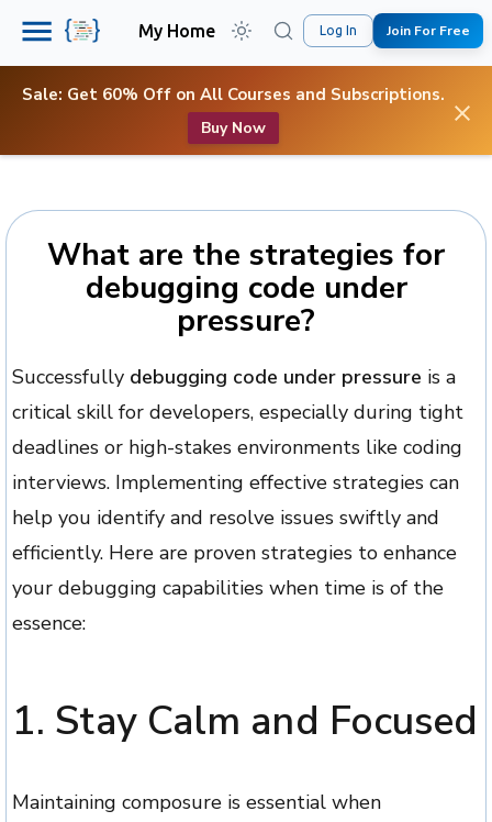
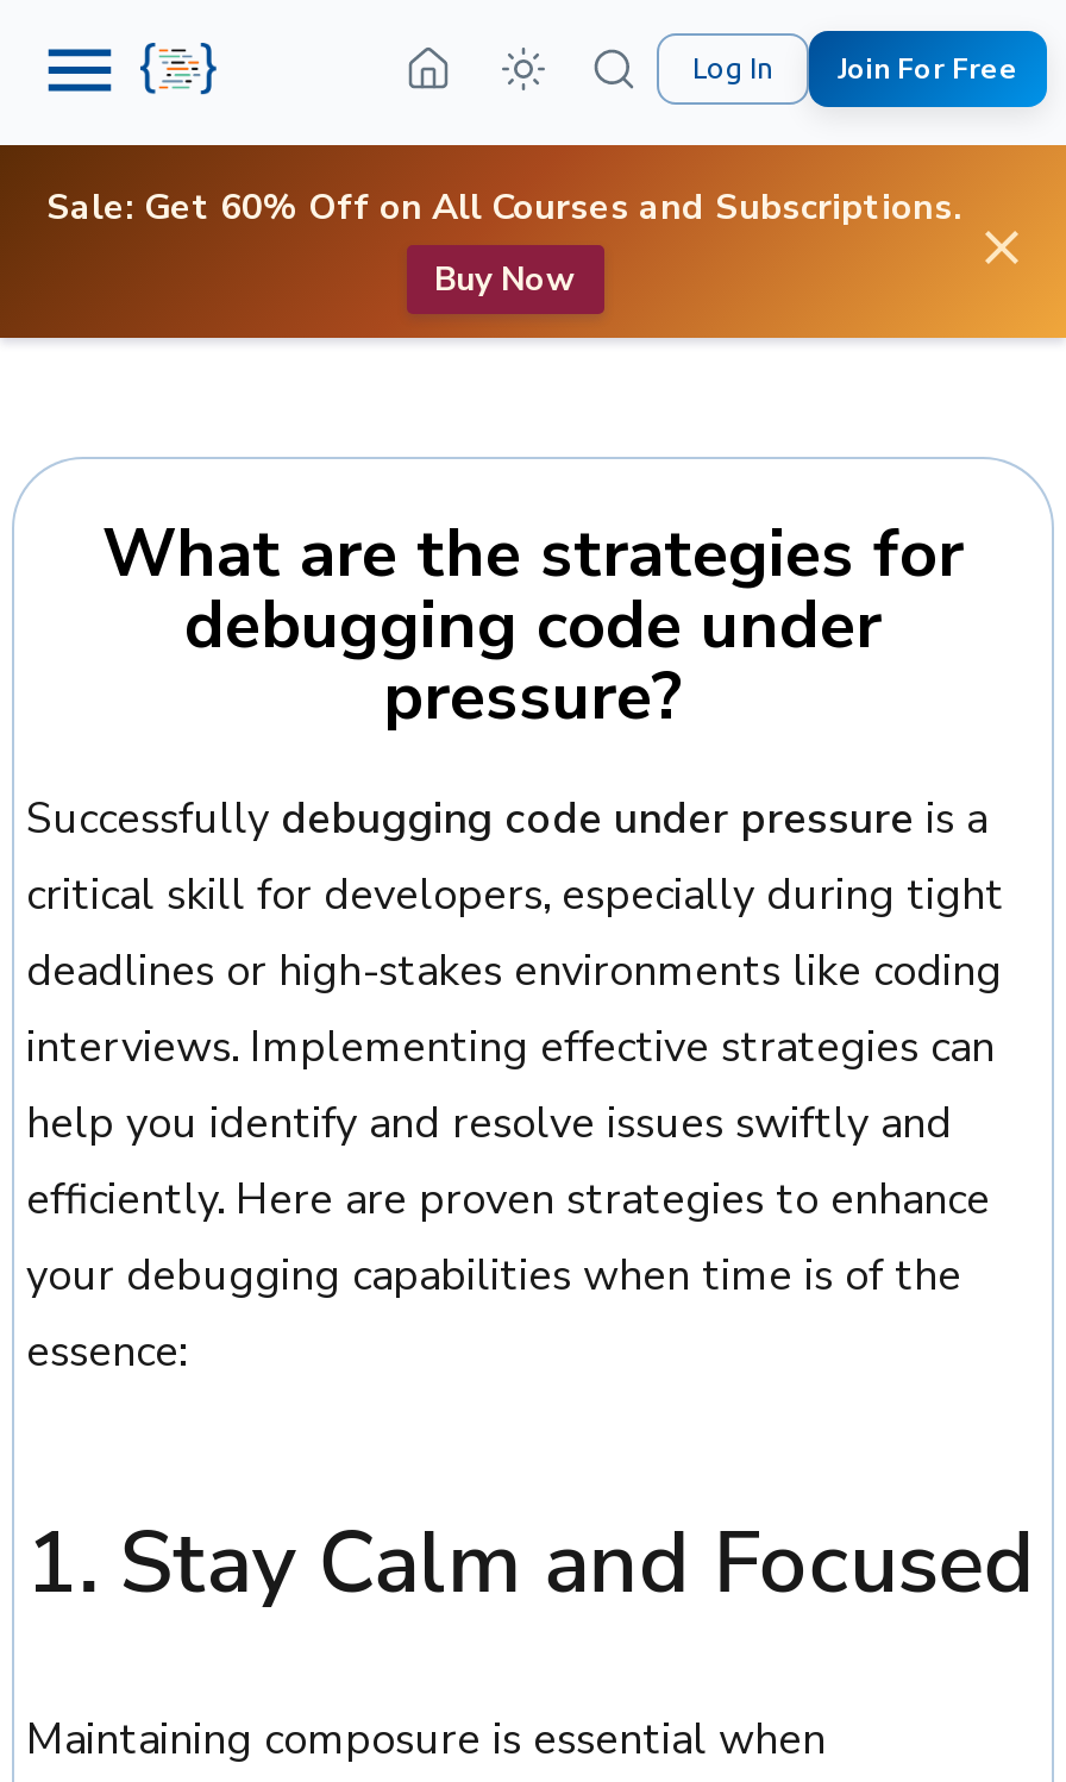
[138,21,215,41] My Home -> none

